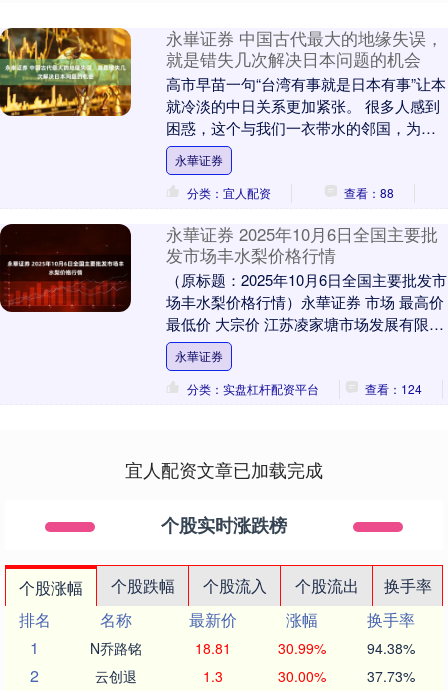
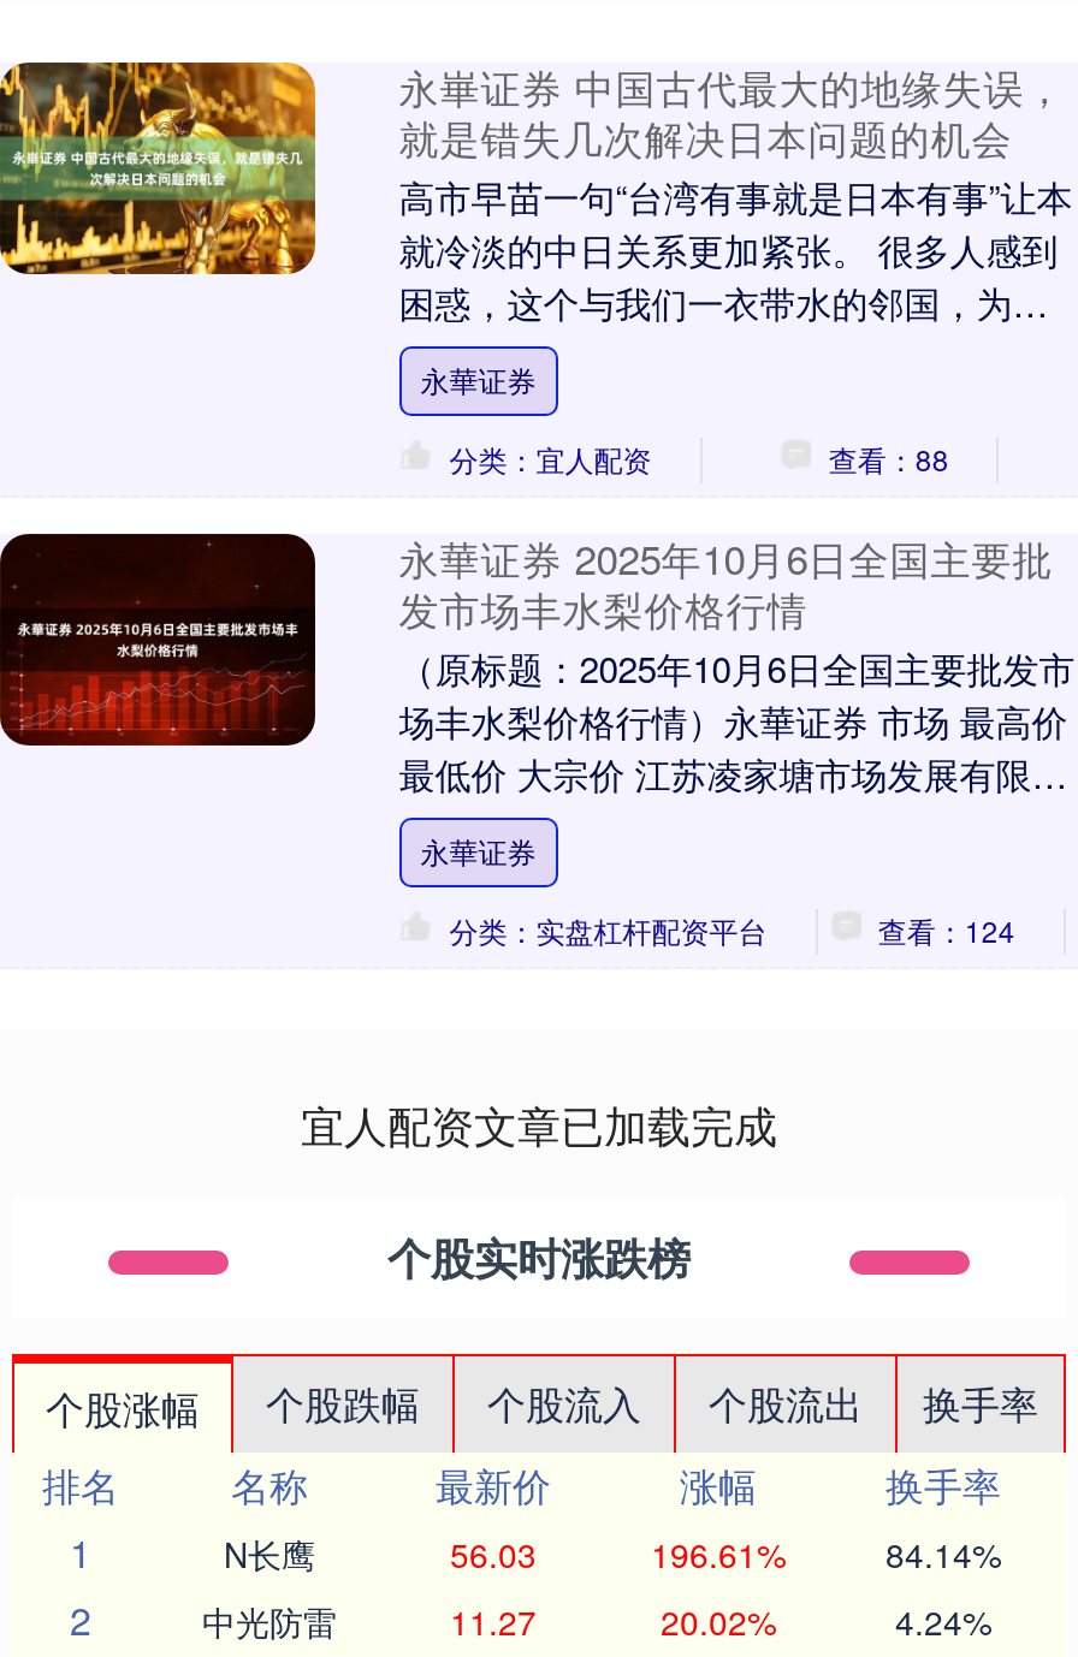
[90,638,414,658] N乔路铭 | 18.81 | 30.99% | 94.38% -> [224,1530,1001,1578] N长鹰 | 56.03 | 196.61% | 84.14%
[95,666,414,686] 云创退 | 1.3 | 30.00% | 37.73% -> [202,1597,991,1645] 中光防雷 | 11.27 | 20.02% | 4.24%

